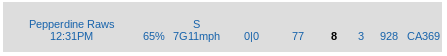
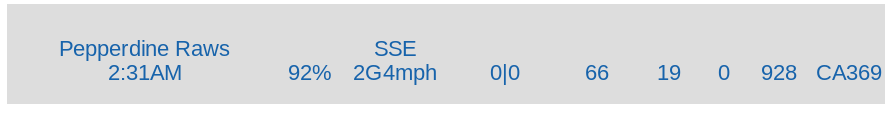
[173,18,220,42] S | 7G11mph -> [353,36,437,84] SSE | 2G4mph
[50,30,165,42] 12:31PM | 65% -> [108,60,332,84] 2:31AM | 92%
[292,30,304,42] 77 -> [585,60,609,84] 66
[331,30,337,42] 8 -> [657,60,681,84] 19
[358,30,364,42] 3 -> [718,60,730,84] 0

